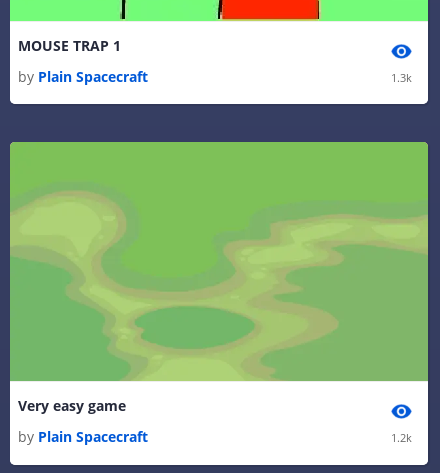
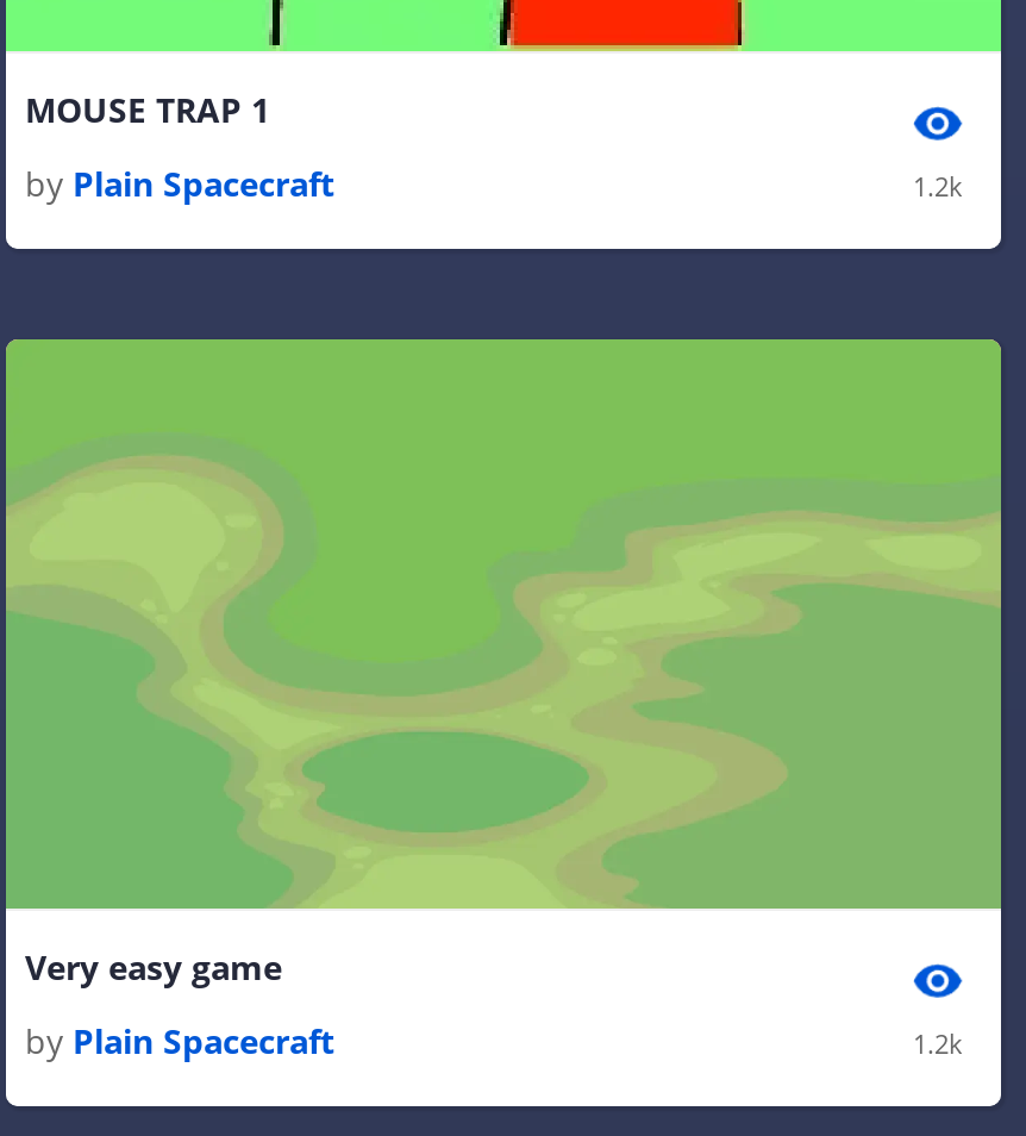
[391,70,412,85] 1.3k -> [913,167,963,203] 1.2k

